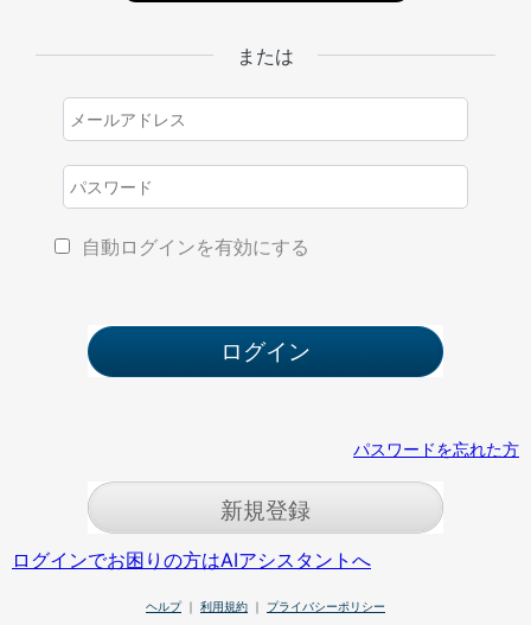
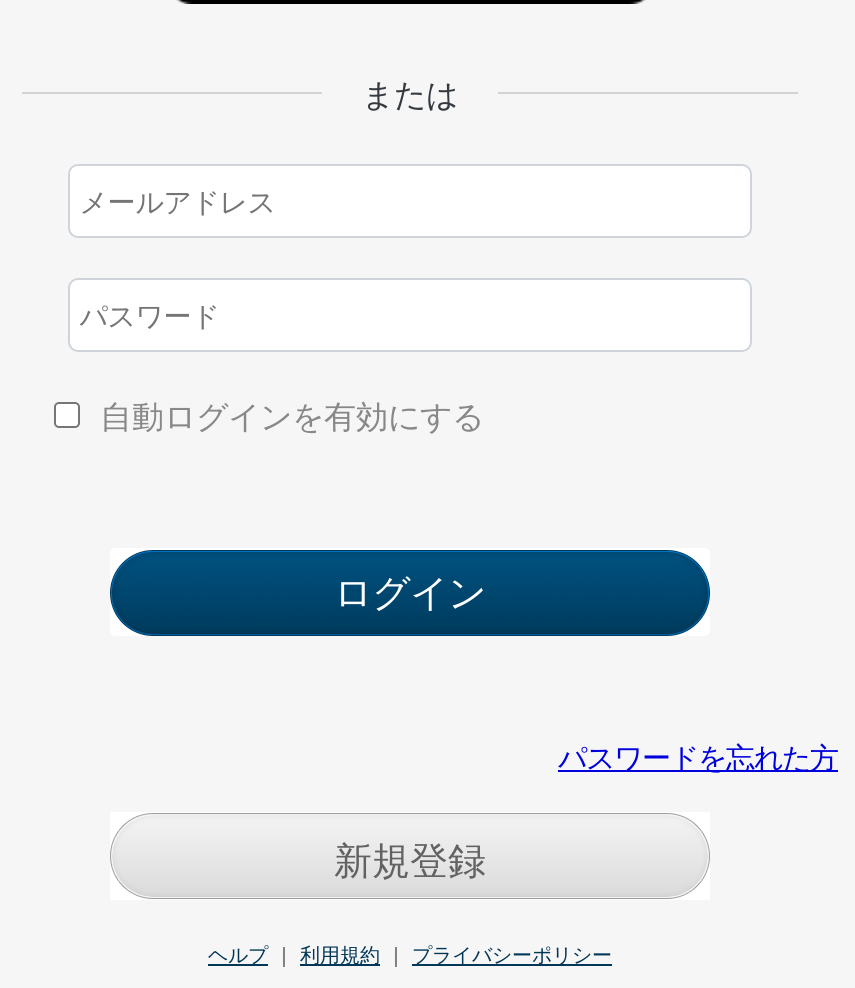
[12,548,371,572] ログインでお困りの方はAIアシスタントへ -> none

